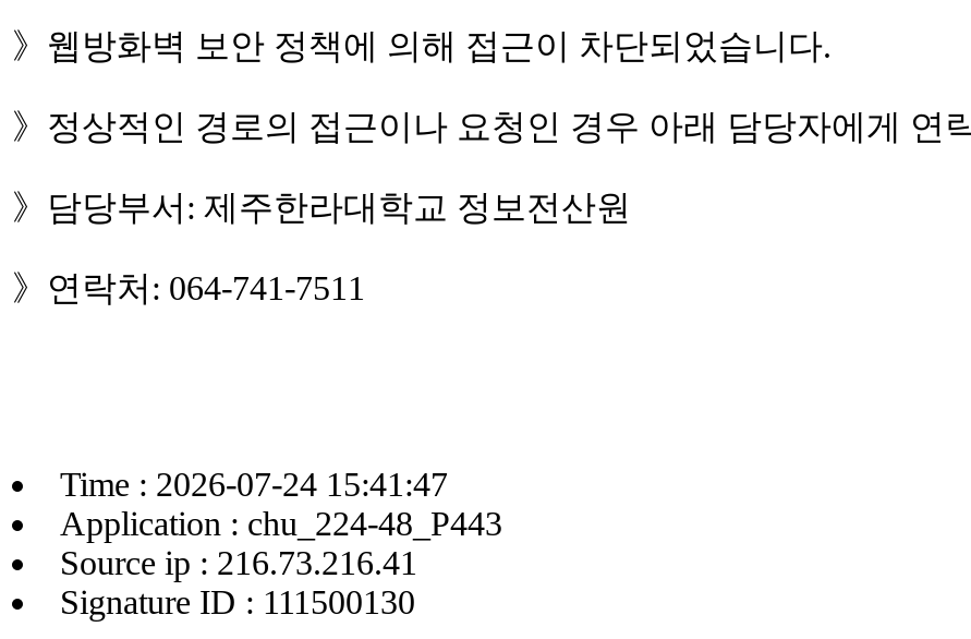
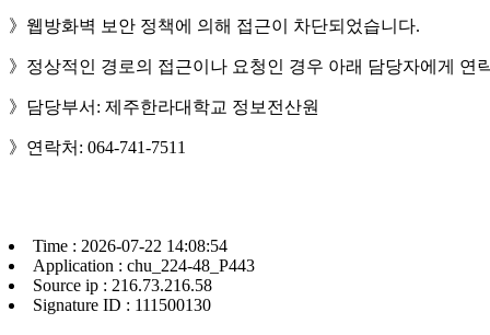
[60,466,448,503] Time : 2026-07-24 15:41:47 -> [33,236,227,255] Time : 2026-07-22 14:08:54
[60,544,417,581] Source ip : 216.73.216.41 -> [33,276,212,294] Source ip : 216.73.216.58

